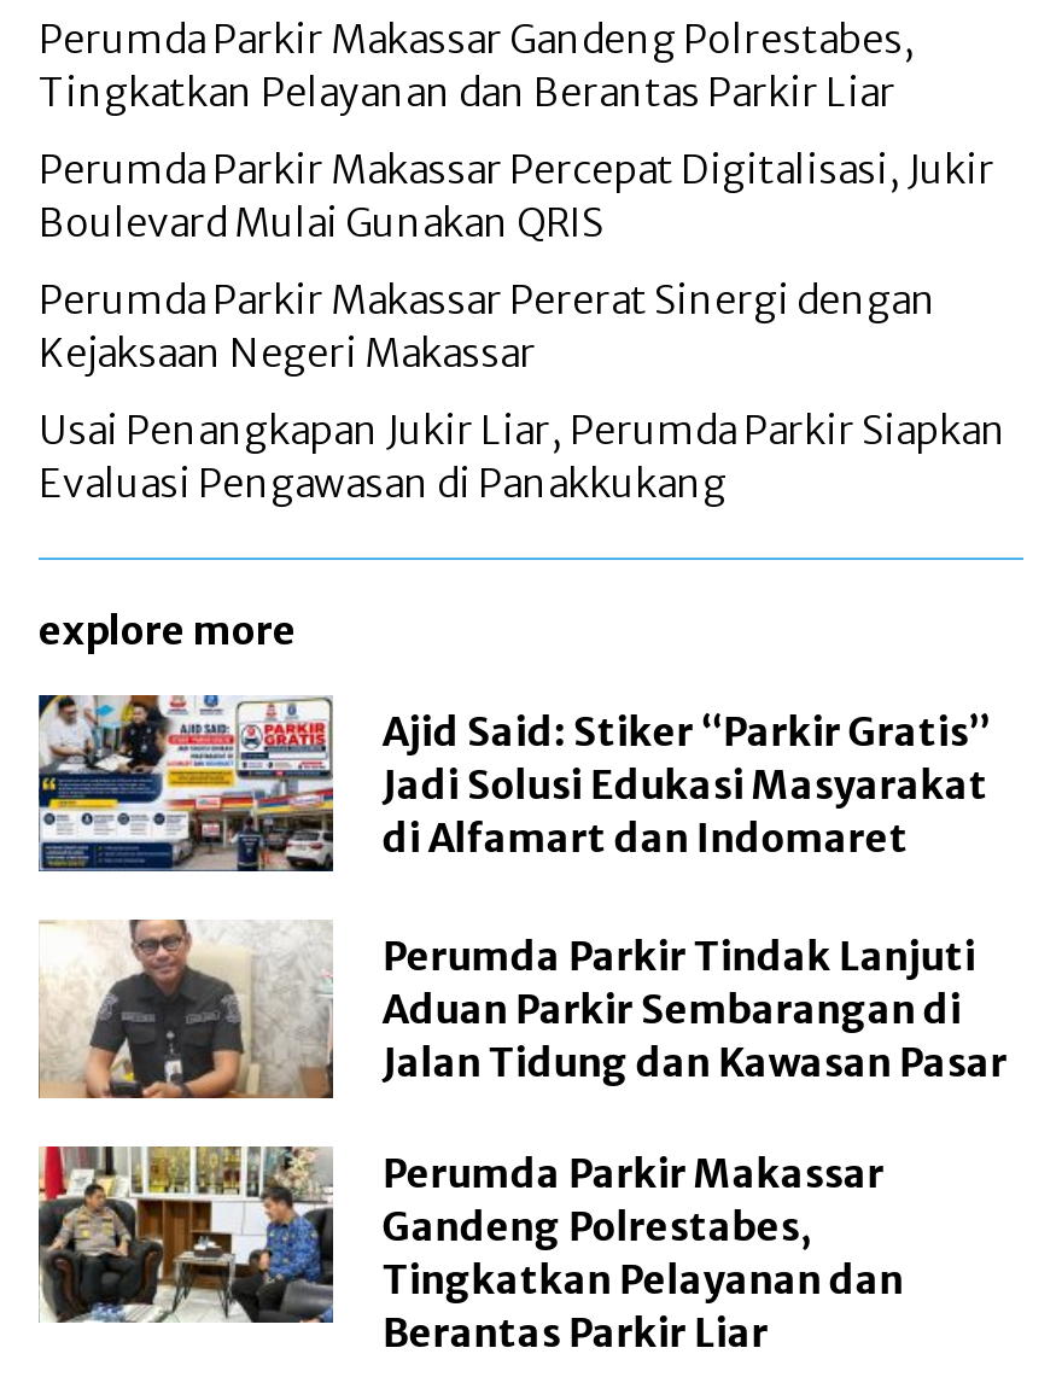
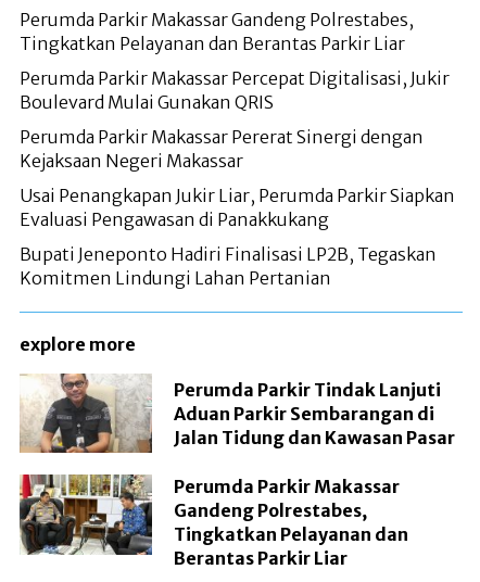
none -> [20,243,437,289] Bupati Jeneponto Hadiri Finalisasi LP2B, Tegaskan | Komitmen Lindungi Lahan Pertanian
moved [39,605,297,654] -> [20,333,136,355]: explore more
[36,706,991,874] [image] | Ajid Said: Stiker “Parkir Gratis” | Jadi Solusi Edukasi Masyarakat | di Alfamart dan Indomaret -> none

